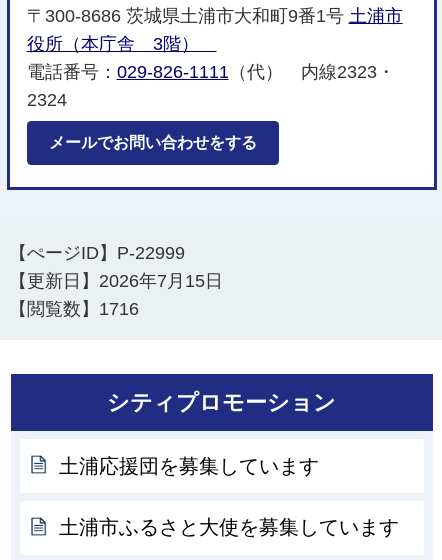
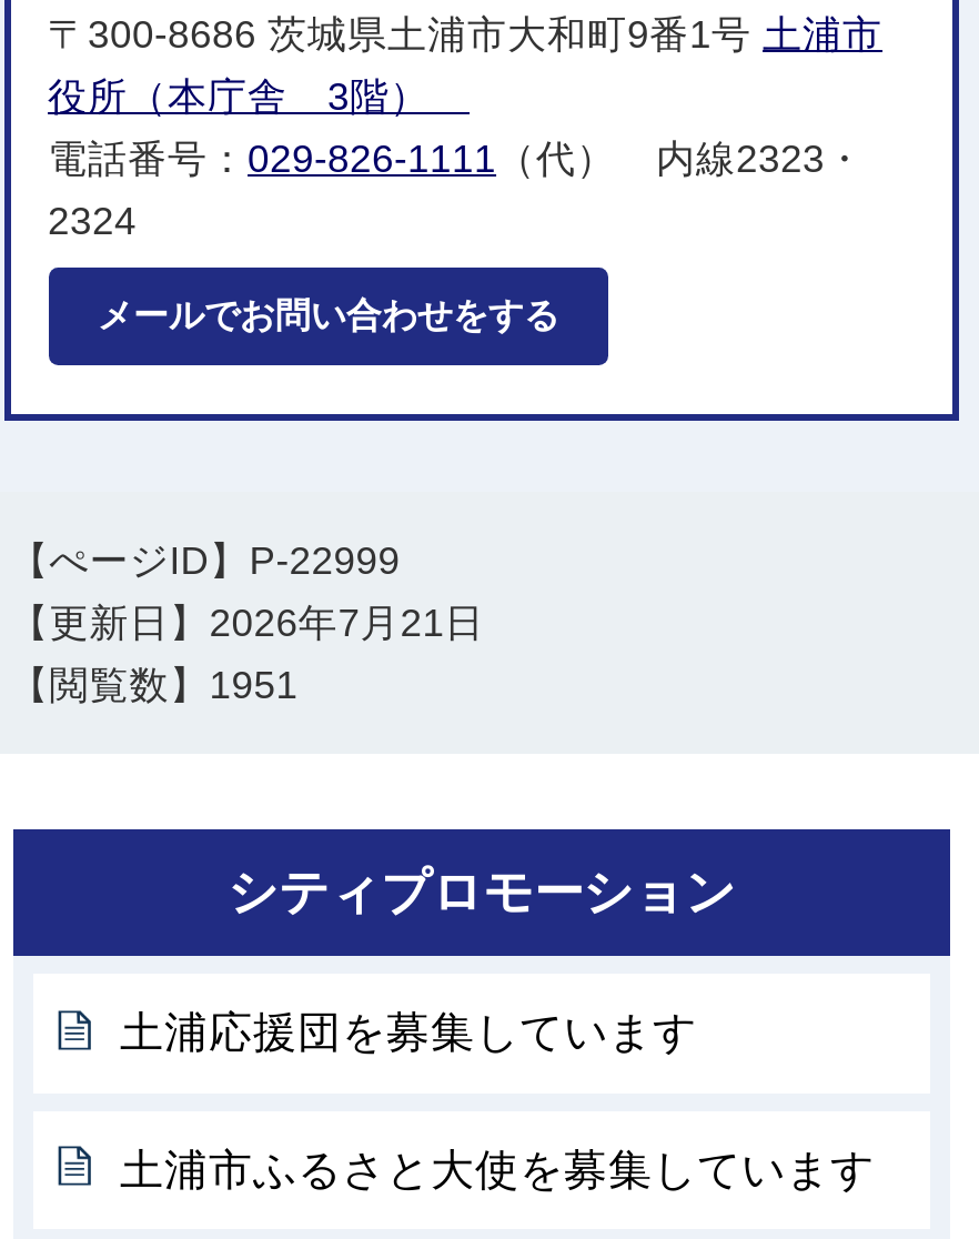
[9,271,223,291] 【更新日】2026年7月15日 -> [9,601,484,645] 【更新日】2026年7月21日
[9,299,139,319] 【閲覧数】1716 -> [9,663,298,708] 【閲覧数】1951

